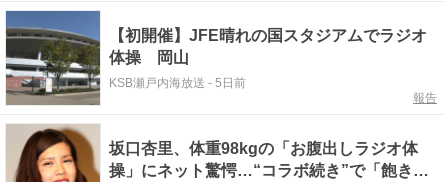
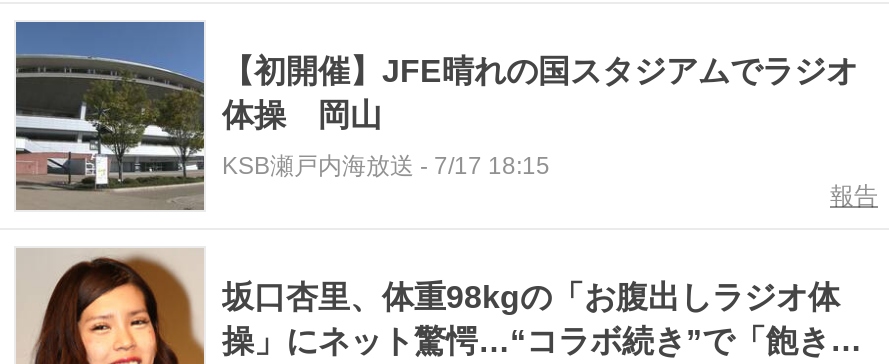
[109,75,246,89] KSB瀬戸内海放送- 5日前 -> [222,151,550,179] KSB瀬戸内海放送- 7/17 18:15

